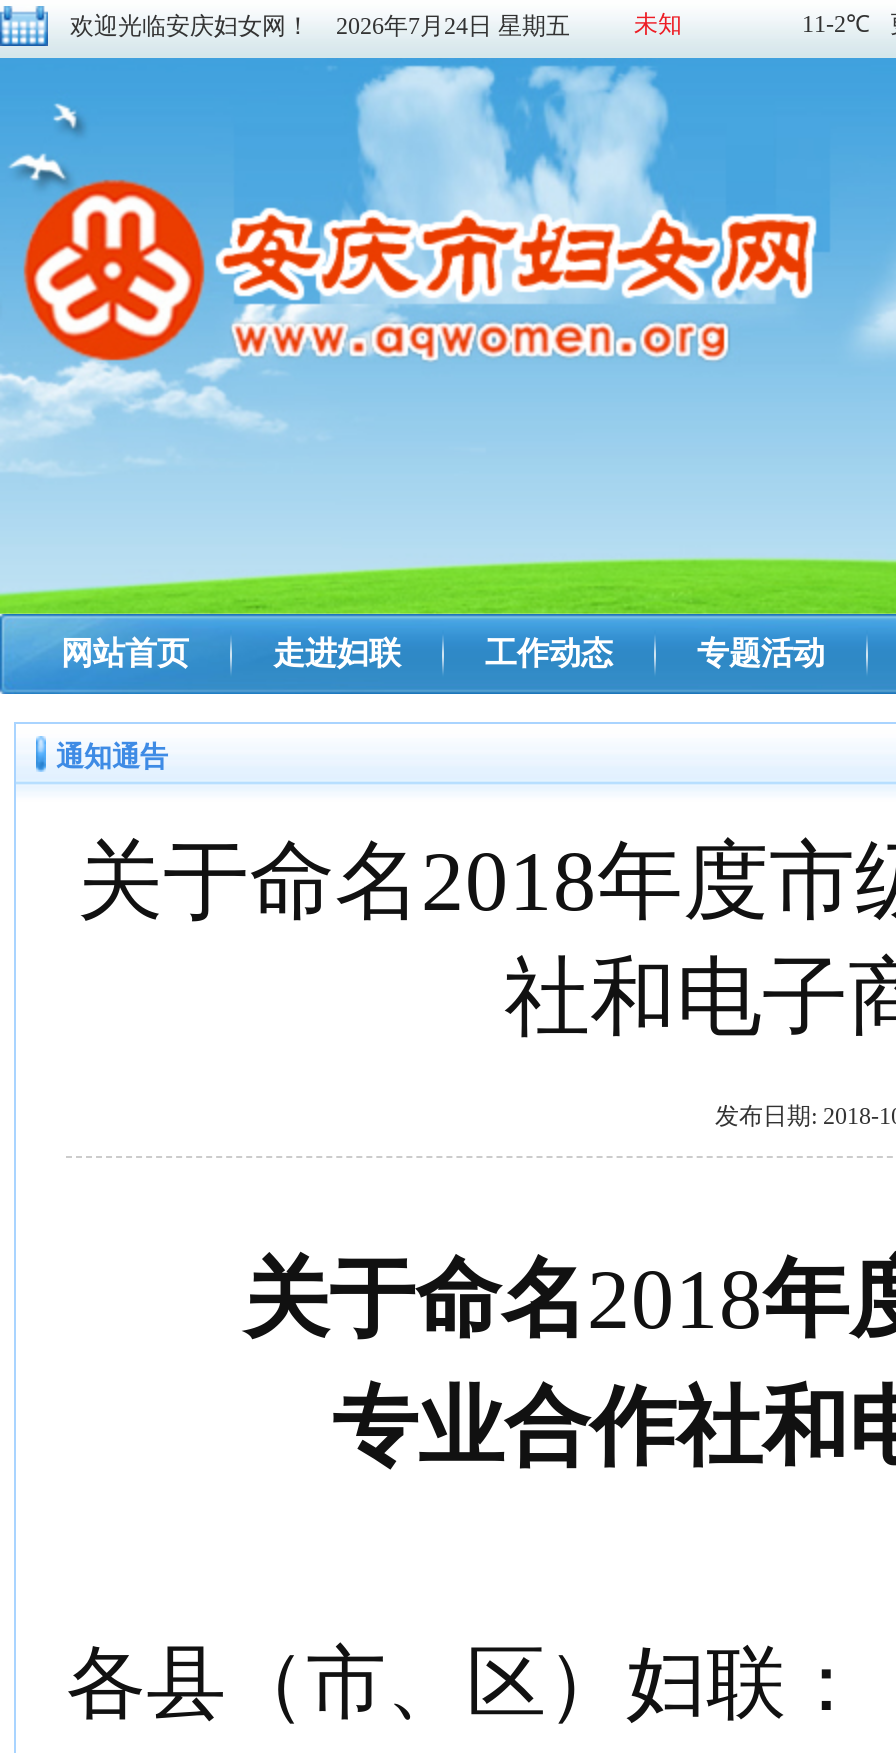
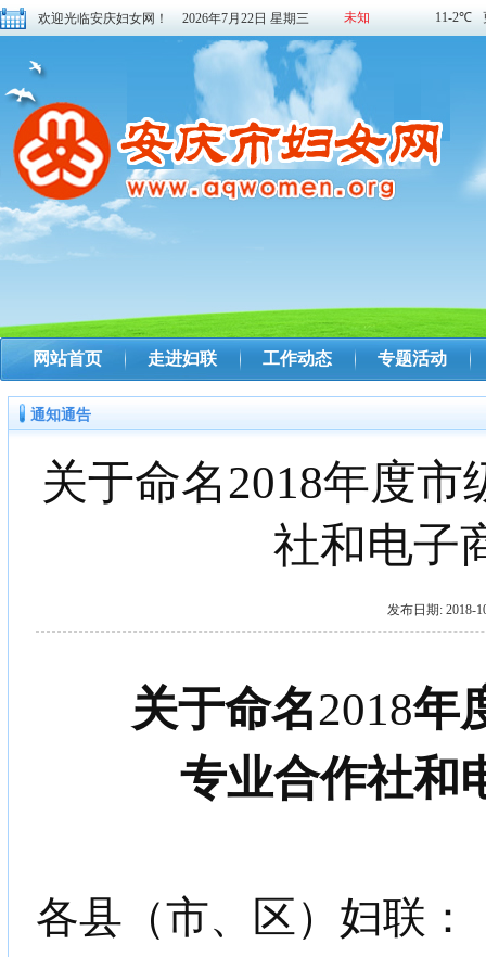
[336,12,576,40] 2026年7月24日 星期五 -> [182,11,312,26] 2026年7月22日 星期三

